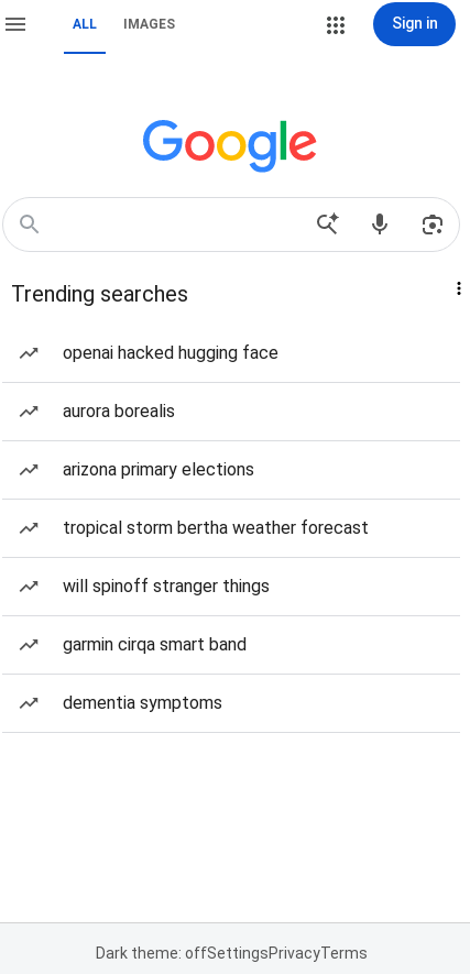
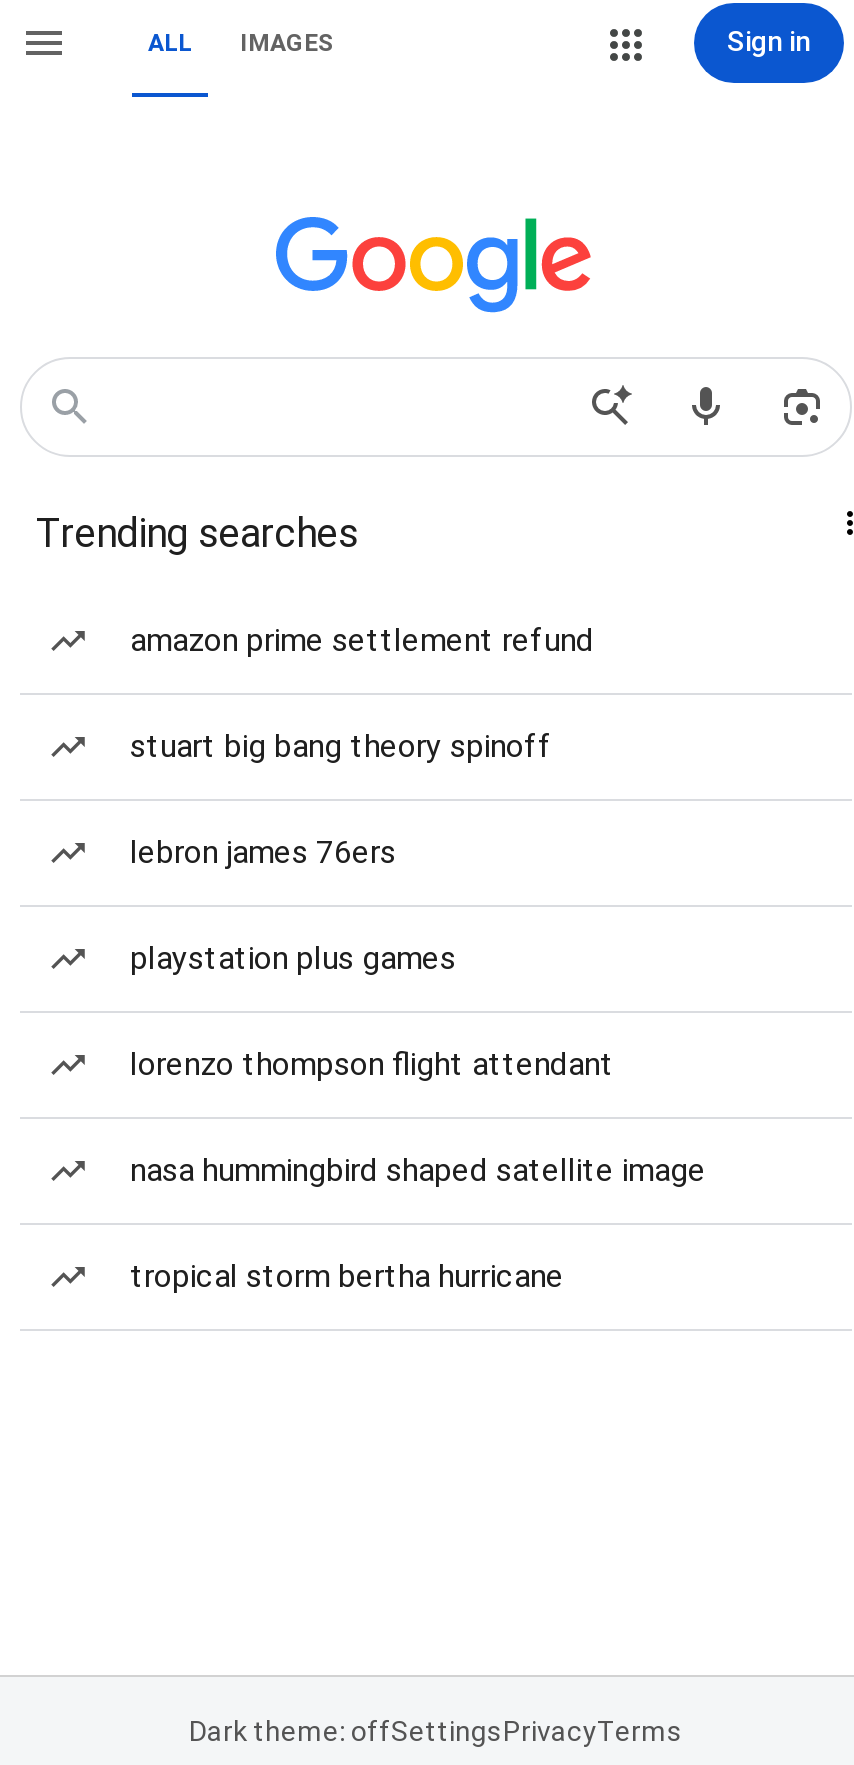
[63,342,278,363] openai hacked hugging face -> [130,621,594,659] amazon prime settlement refund
[63,401,175,422] aurora borealis -> [130,727,552,765] stuart big bang theory spinoff
[63,459,254,480] arizona primary elections -> [130,833,396,871] lebron james 76ers
[63,517,369,538] tropical storm bertha weather forecast -> [130,939,456,977] playstation plus games
[63,576,270,597] will spinoff stranger things -> [130,1045,614,1083] lorenzo thompson flight attendant
[63,634,247,655] garmin cirqa smart band -> [130,1151,706,1189] nasa hummingbird shaped satellite image
[63,692,222,713] dementia symptoms -> [130,1257,564,1295] tropical storm bertha hurricane

